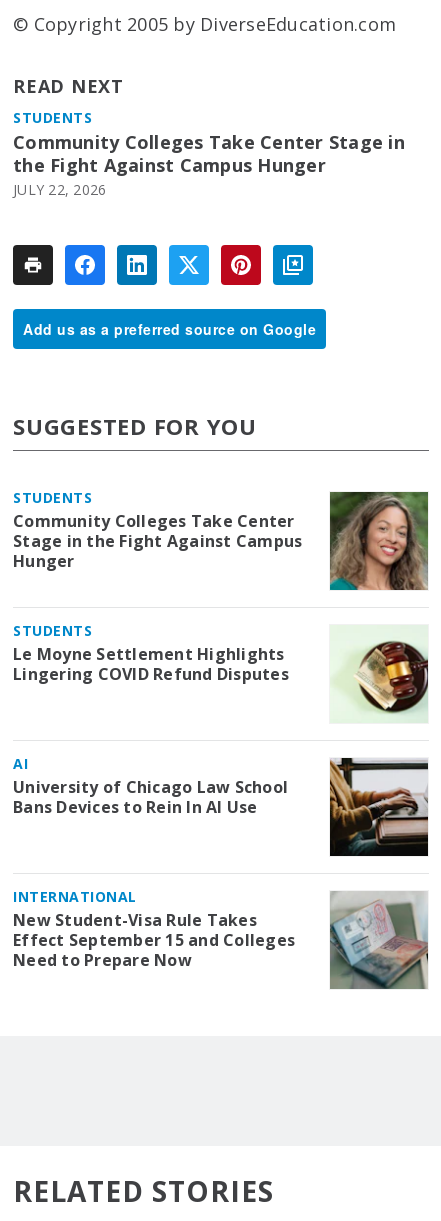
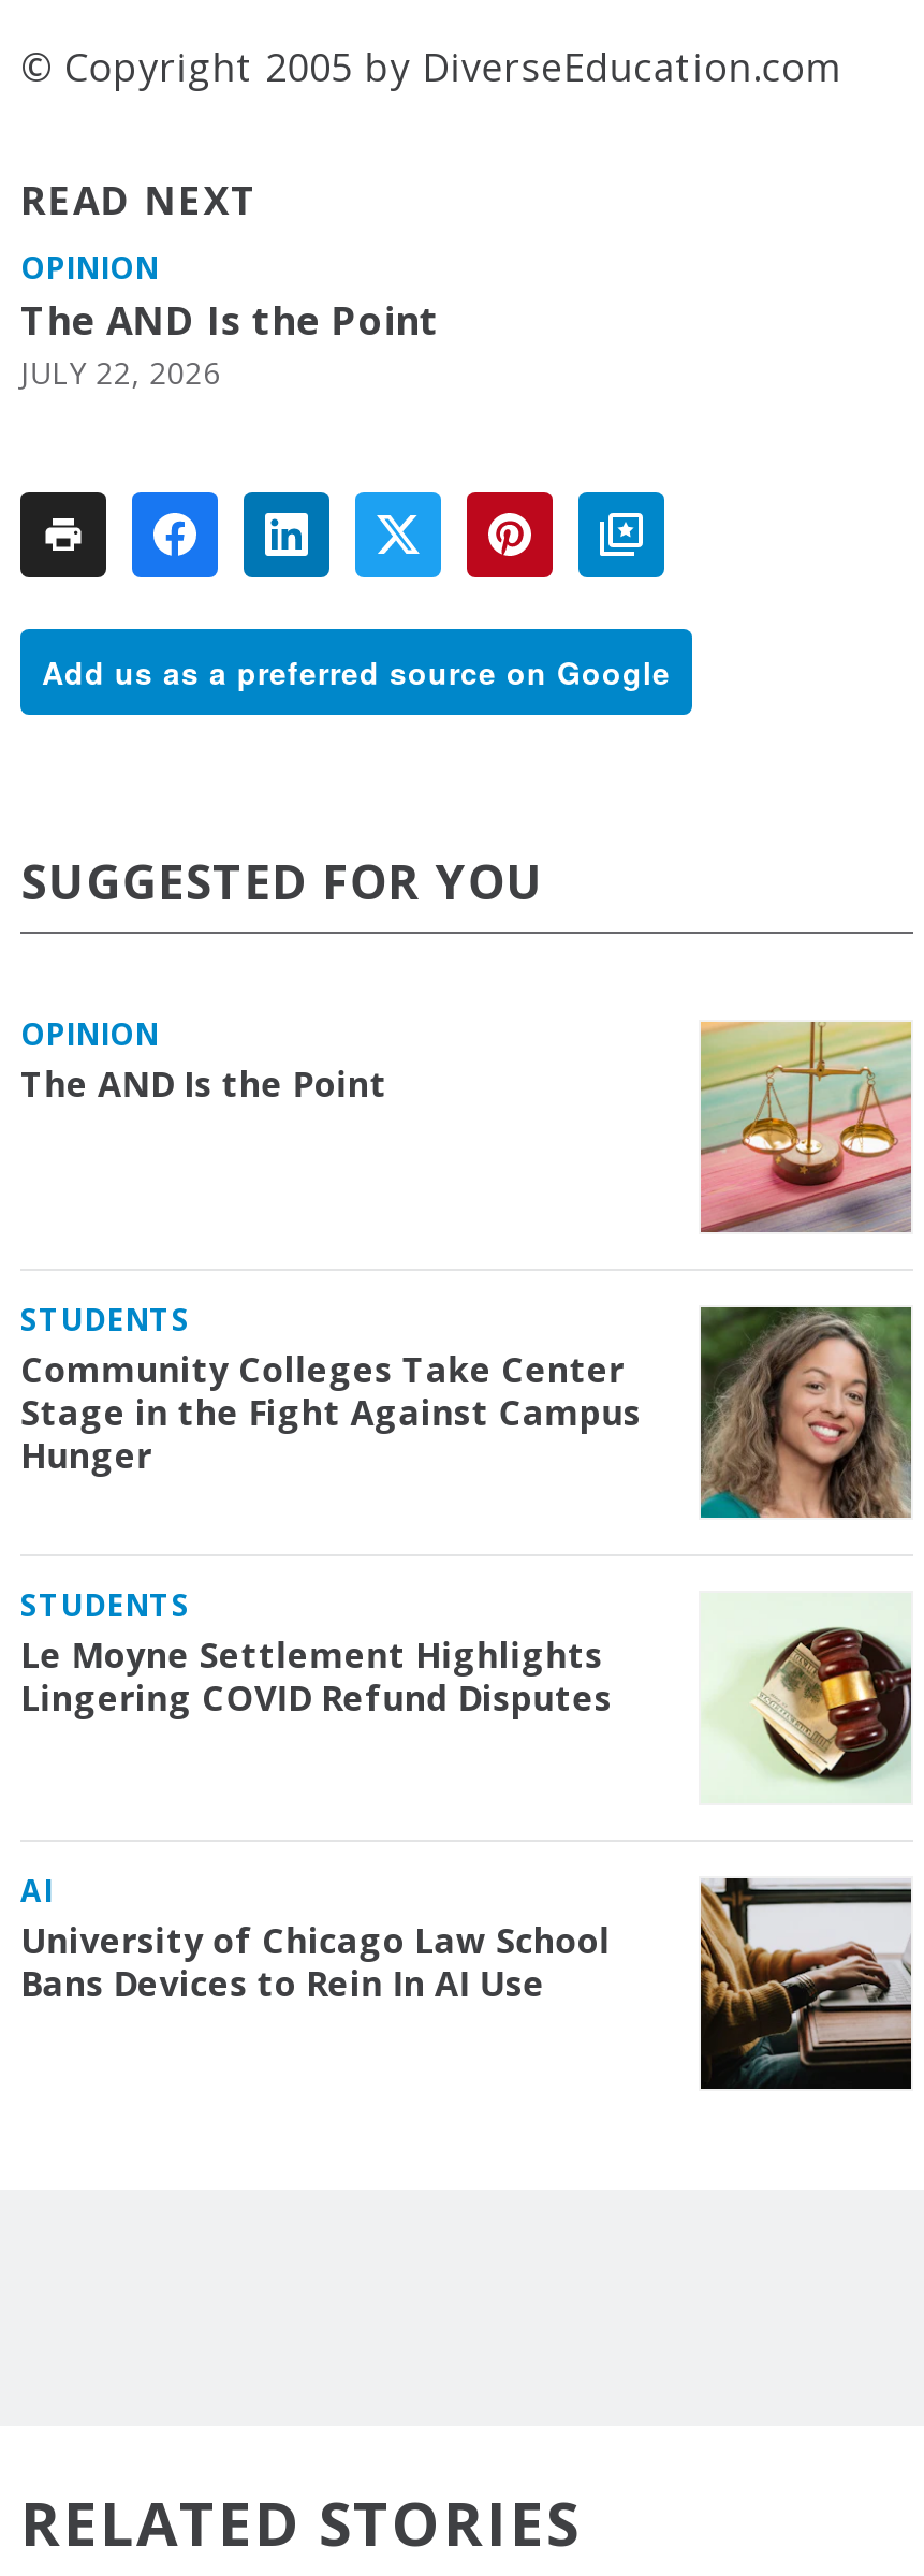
[13,108,405,177] STUDENTS | Community Colleges Take Center Stage in | the Fight Against Campus Hunger -> [20,247,439,346] OPINION | The AND Is the Point
none -> [20,1013,387,1108] OPINION | The AND Is the Point
none -> [699,1020,913,1234] [image]
moved [13,488,429,818] -> [20,1299,913,2007]: [image] | STUDENTS | Community Colleges Take Center | ... | University of Chicago Law School | Bans Devices to Rein In AI Use
[13,887,428,990] [image] | INTERNATIONAL | New Student-Visa Rule Takes | Effect September 15 and Colleges | Need to Prepare Now -> none

